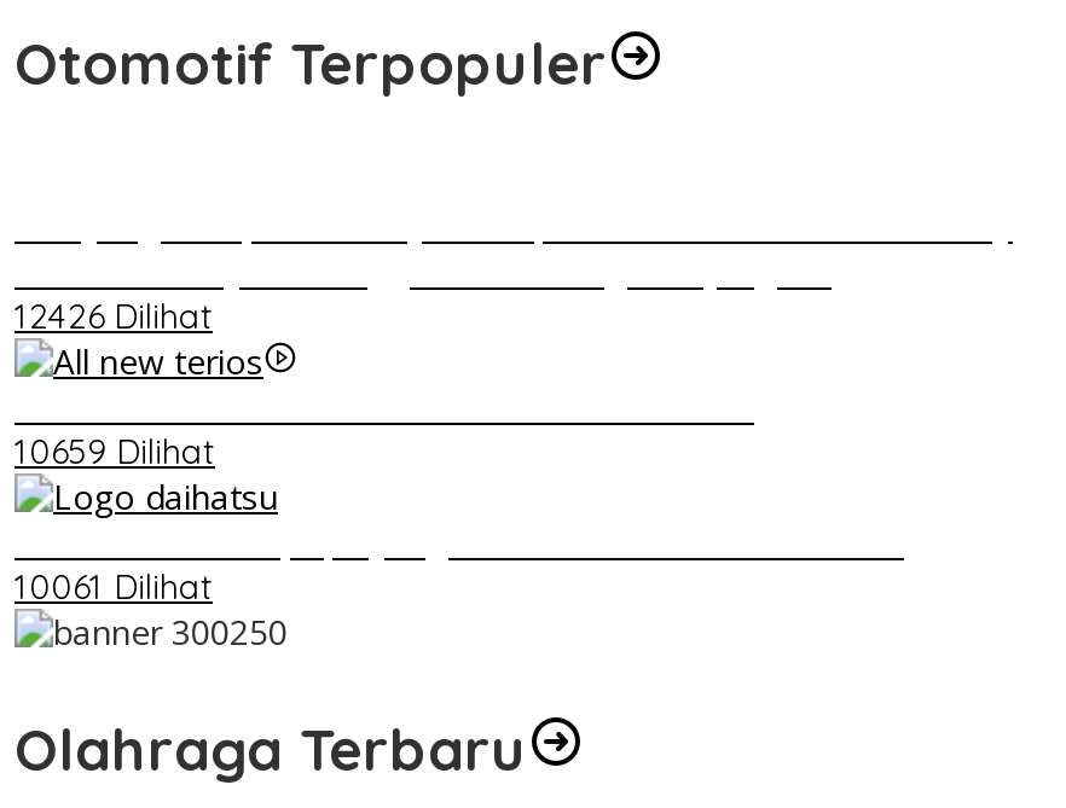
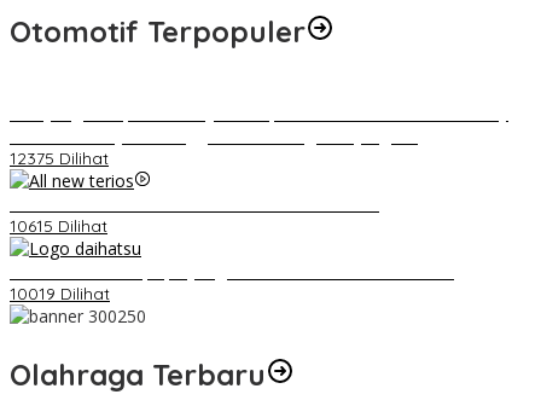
[15,295,213,339] 12426 Dilihat -> [10,148,109,170] 12375 Dilihat
[15,431,215,474] 10659 Dilihat -> [10,215,107,237] 10615 Dilihat
[15,566,213,609] 10061 Dilihat -> [10,283,110,305] 10019 Dilihat

